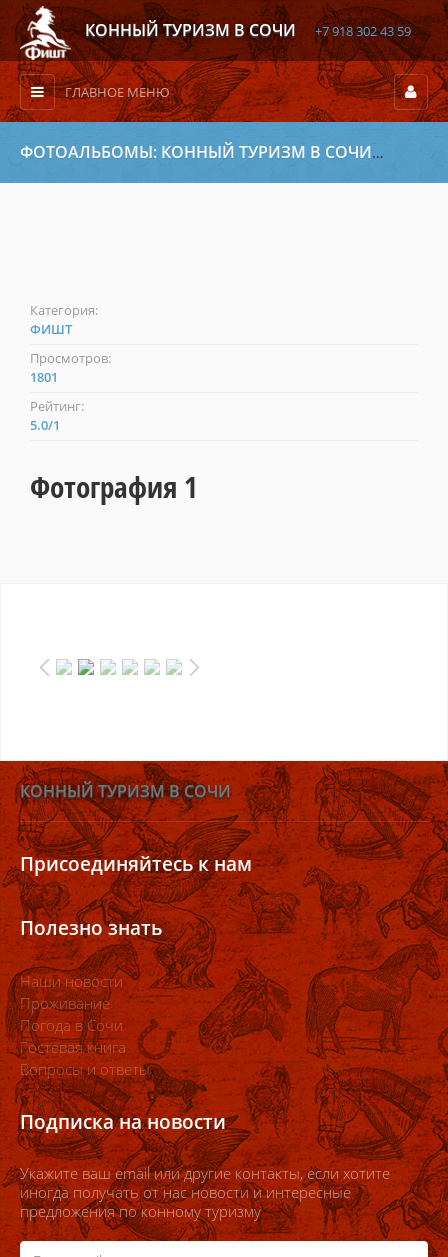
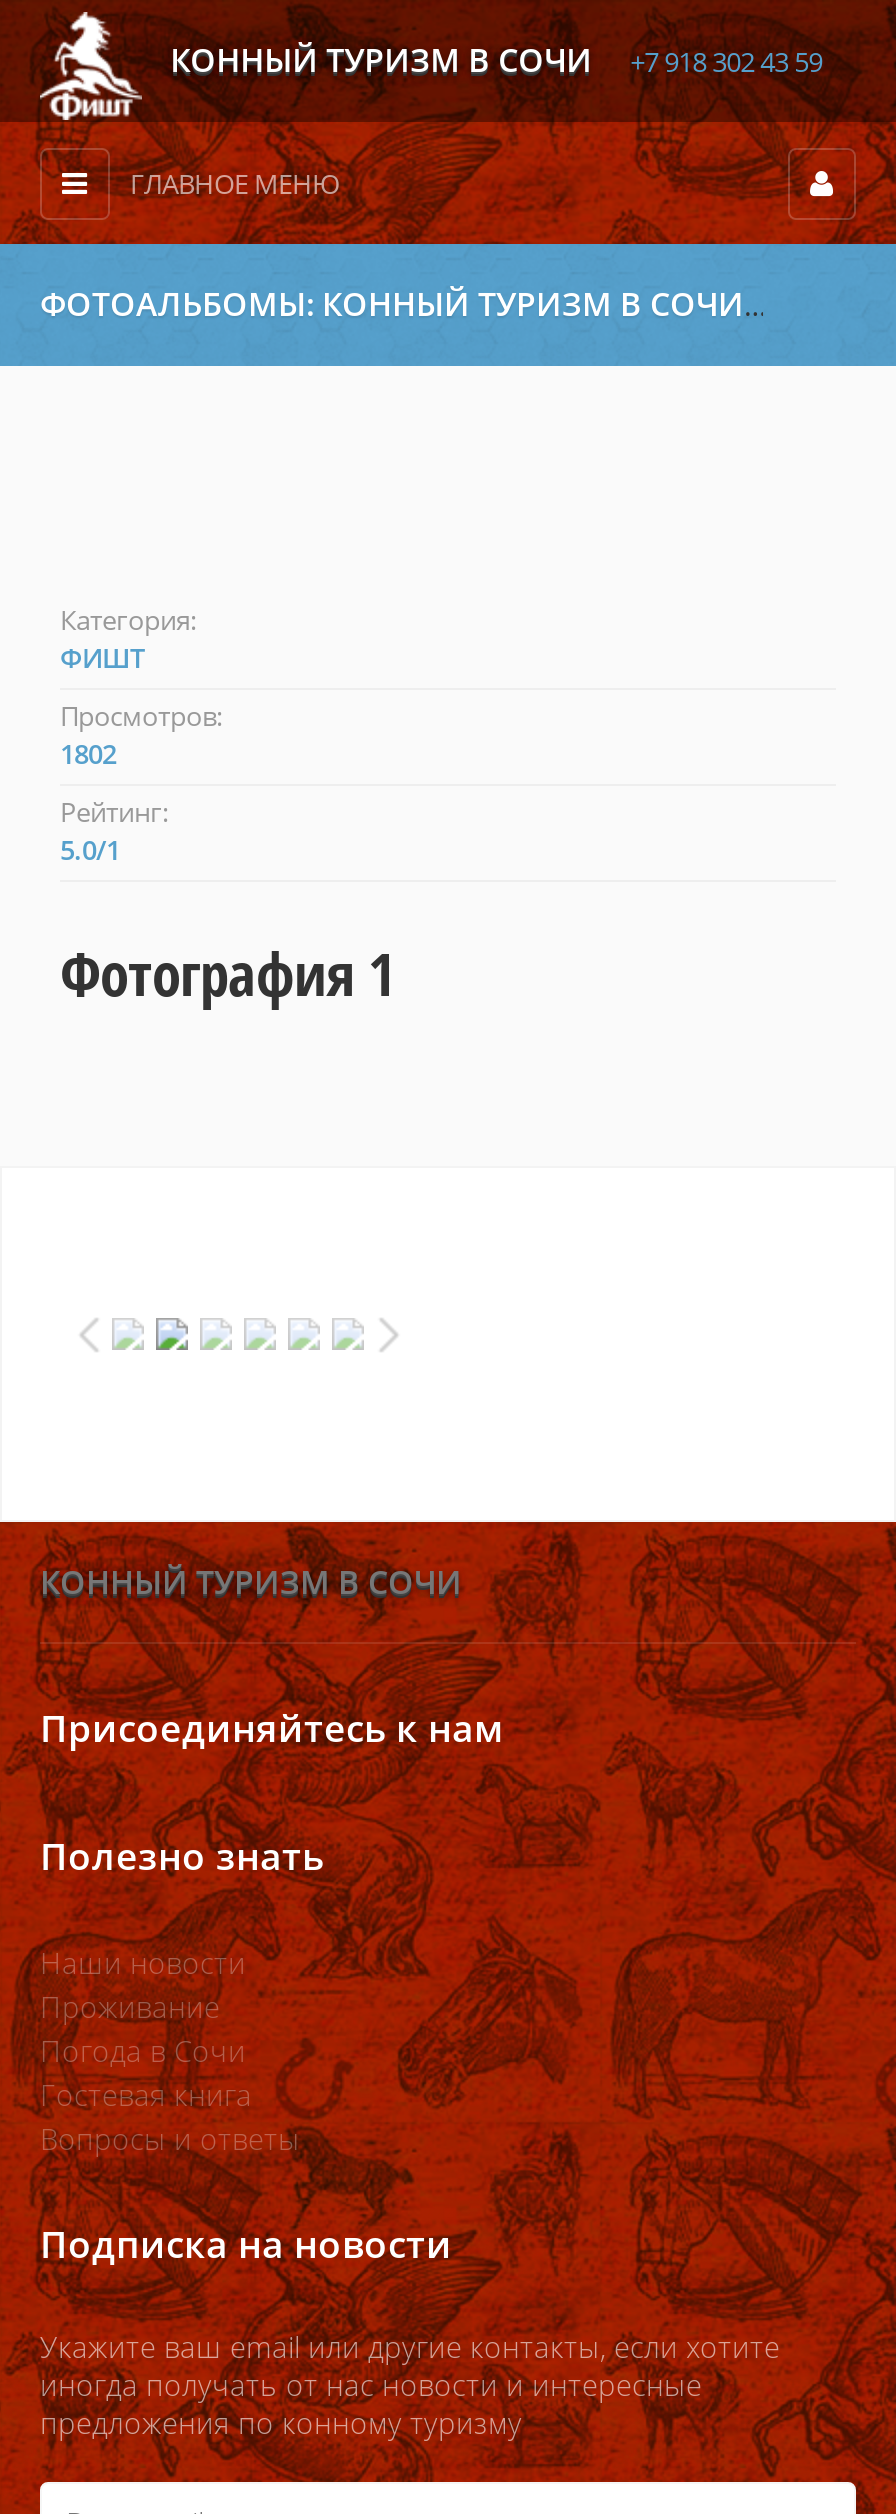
[30,368,58,386] 1801 -> [60,736,116,772] 1802

